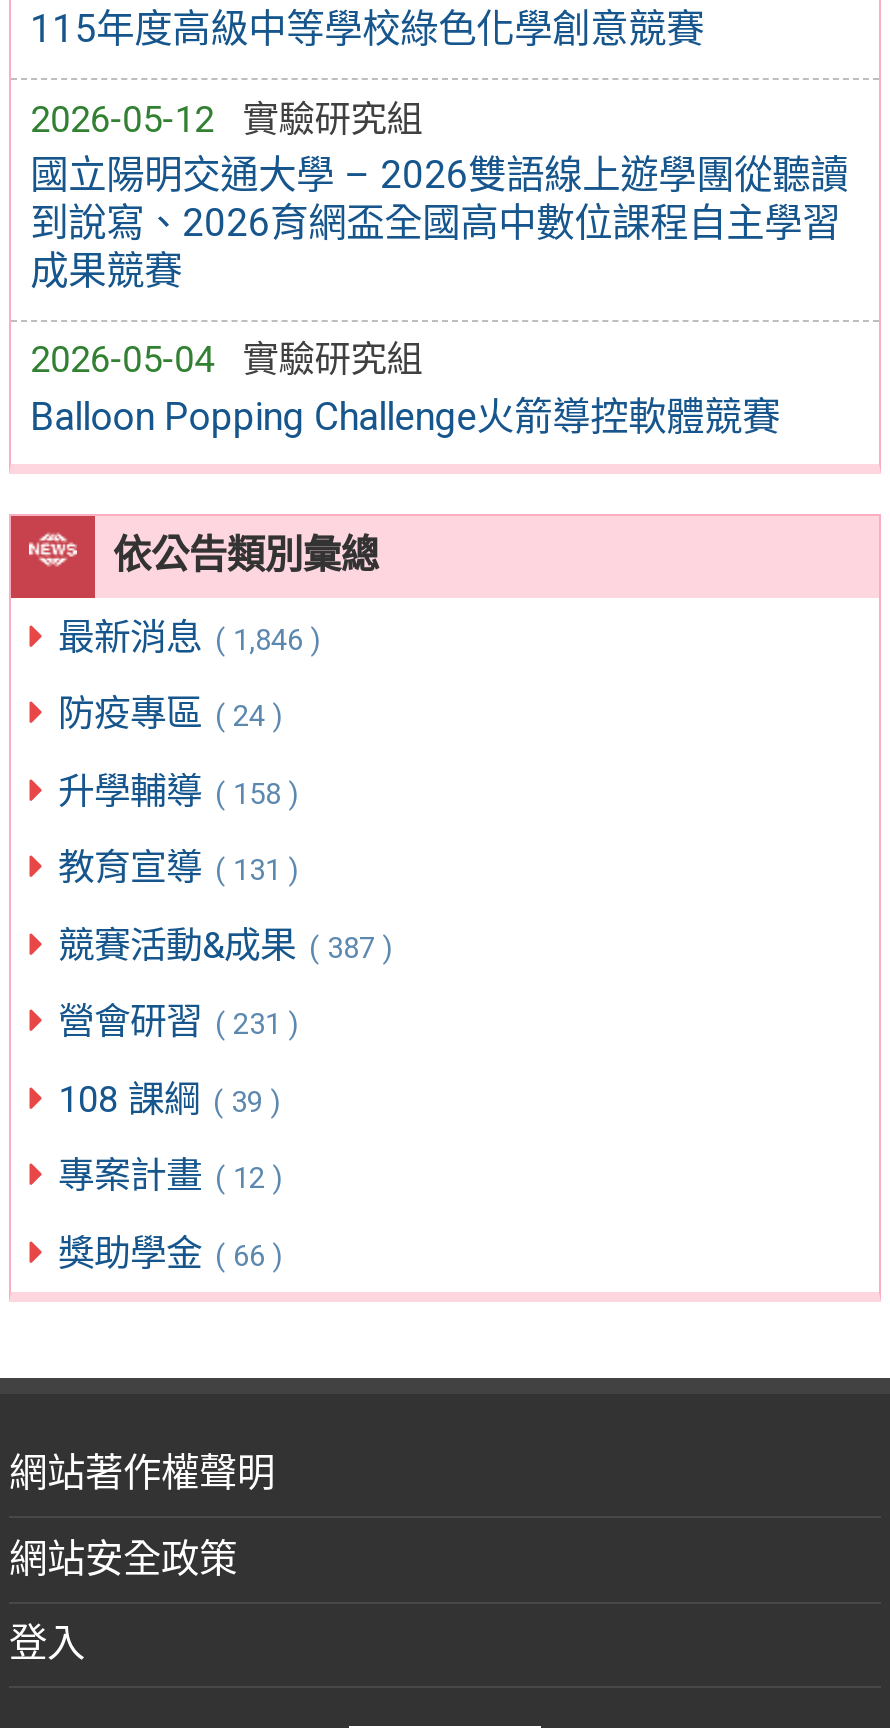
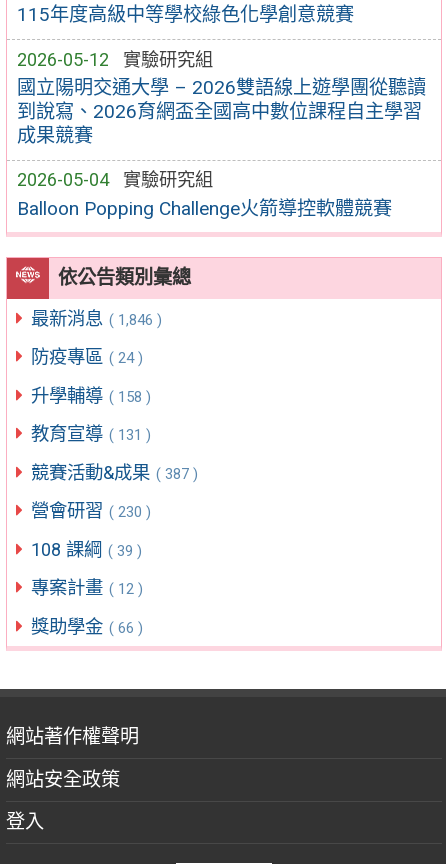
[58,1001,299,1043] 營會研習 ( 231 ) -> [30,500,151,521] 營會研習 ( 230 )

